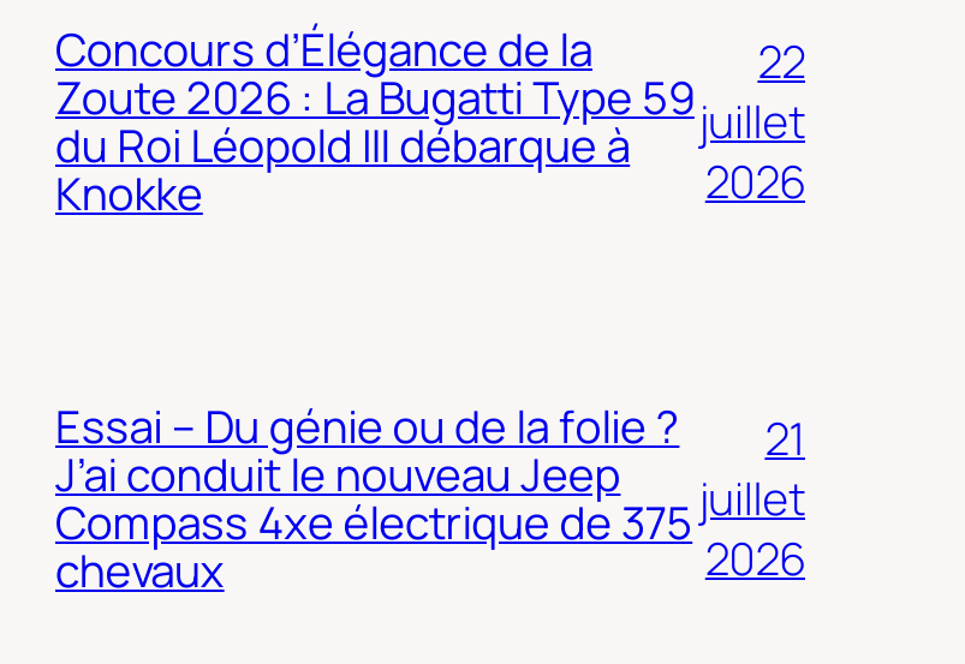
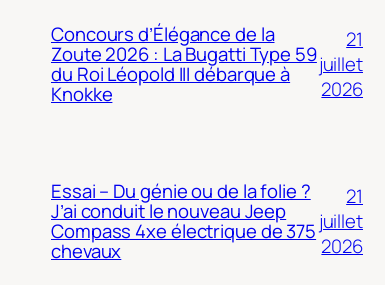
[758,29,805,91] 22 -> [346,25,363,51] 21

